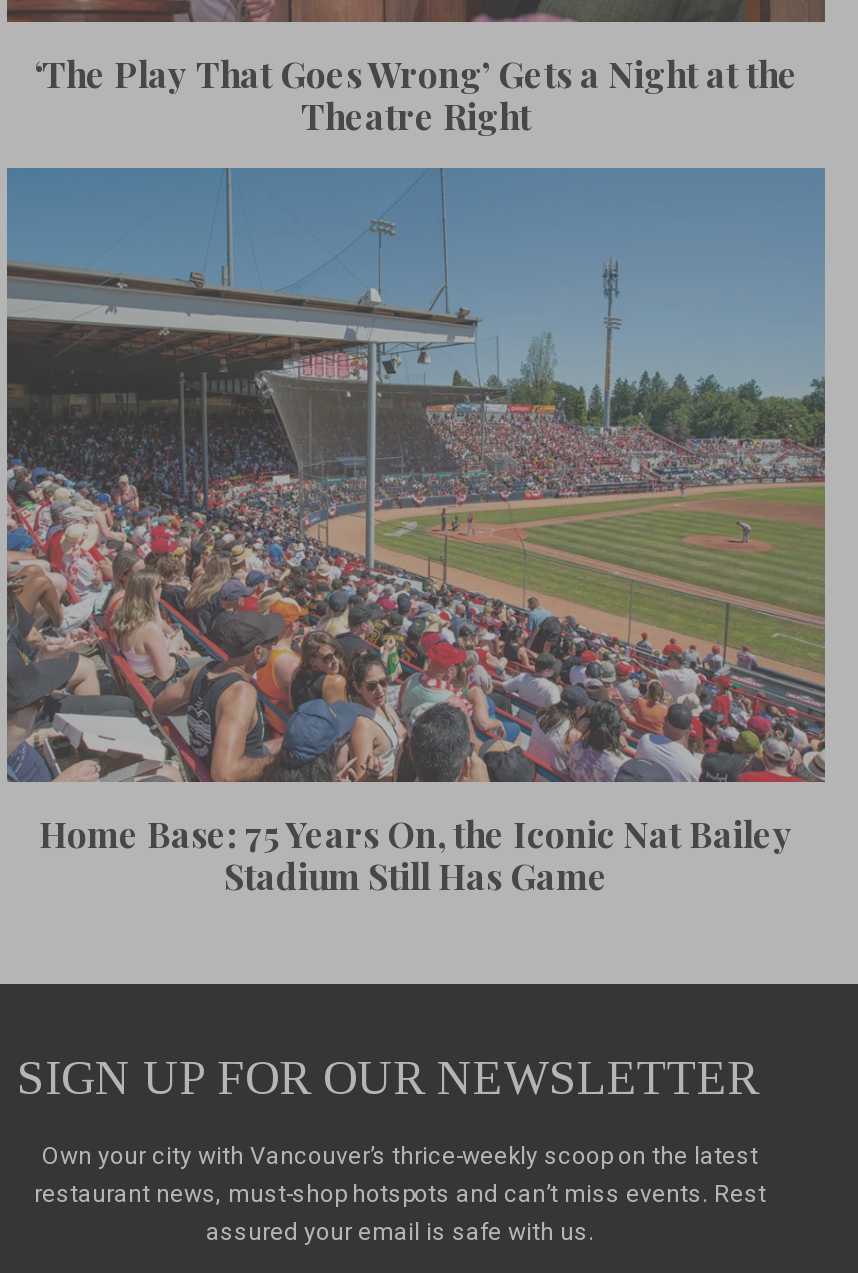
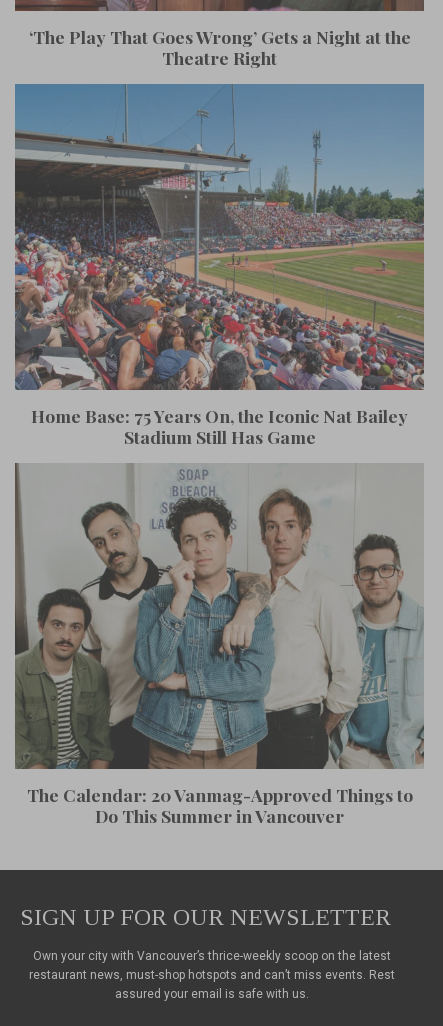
none -> [14,462,425,827] [image] | The Calendar: 20 Vanmag-Approved Things to | Do This Summer in Vancouver

